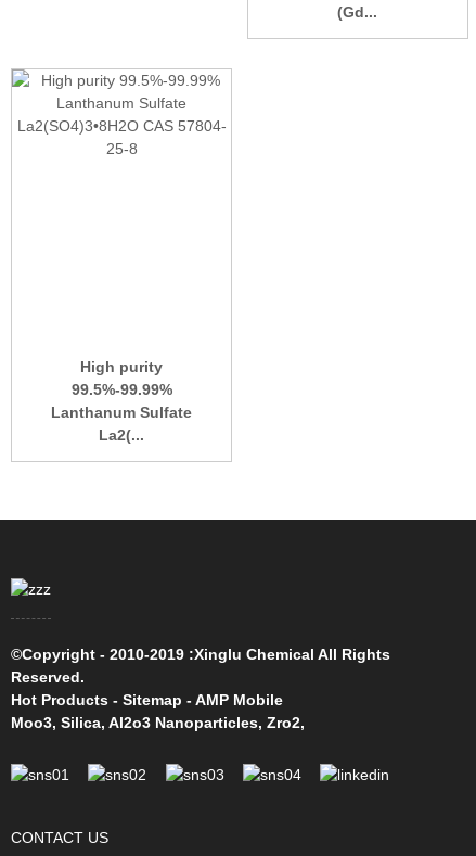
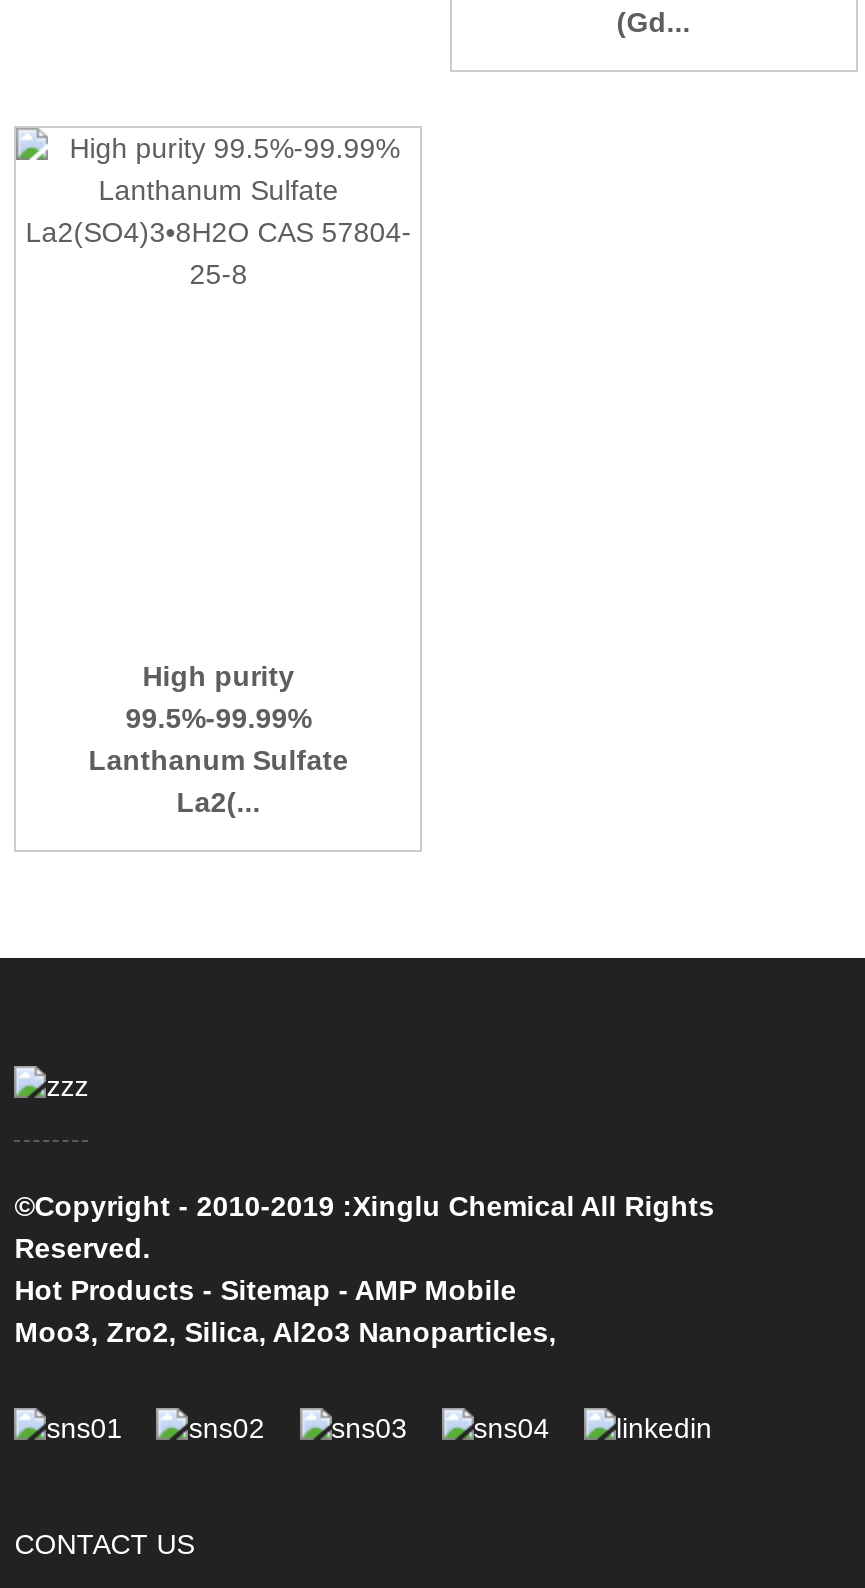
[11,713,305,731] Moo3, Silica, Al2o3 Nanoparticles, Zro2, -> [14,1315,556,1347] Moo3, Zro2, Silica, Al2o3 Nanoparticles,

